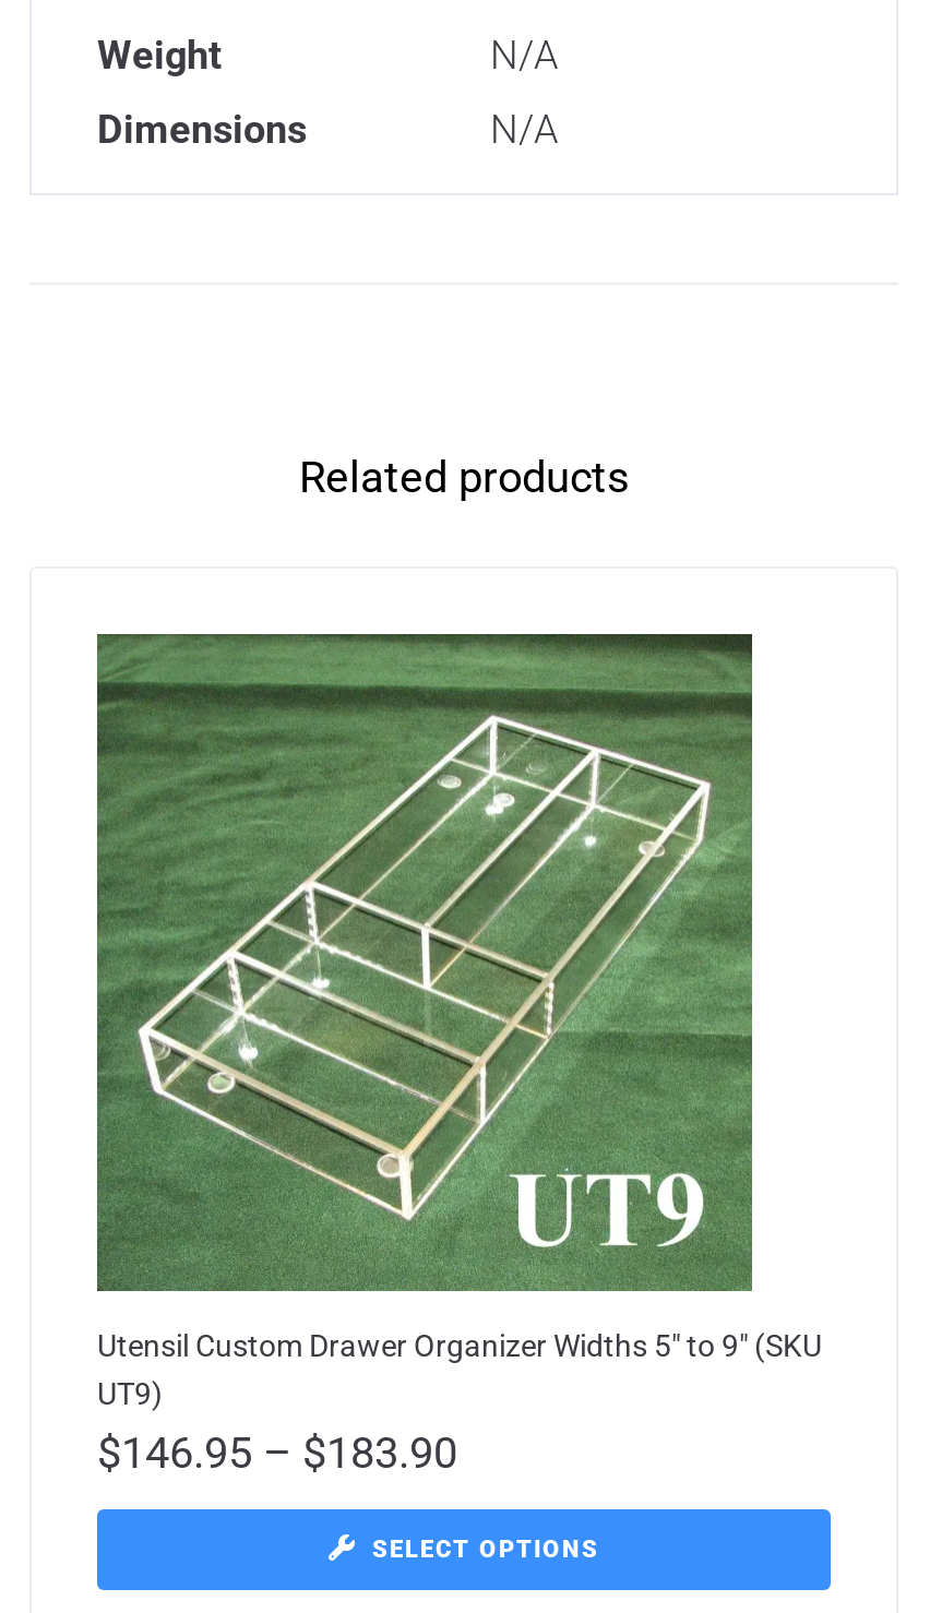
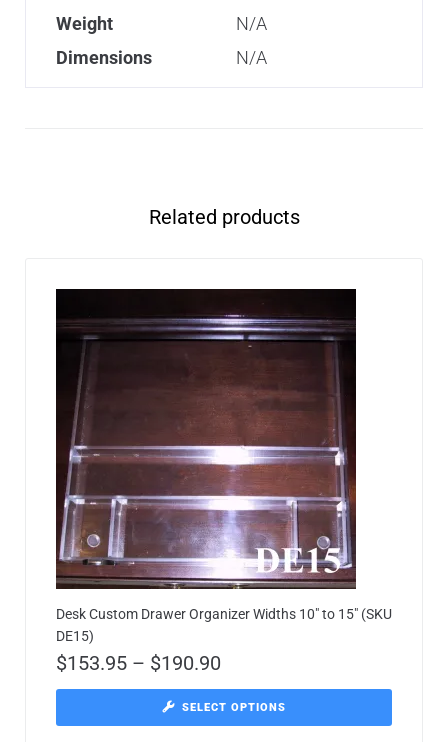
[95,632,822,1478] [image] | Utensil Custom Drawer Organizer Widths 5″ to 9″ (SKU | UT9) | $146.95 – $183.90 -> [55,288,392,675] [image] | Desk Custom Drawer Organizer Widths 10″ to 15″ (SKU | DE15) | $153.95 – $190.90

